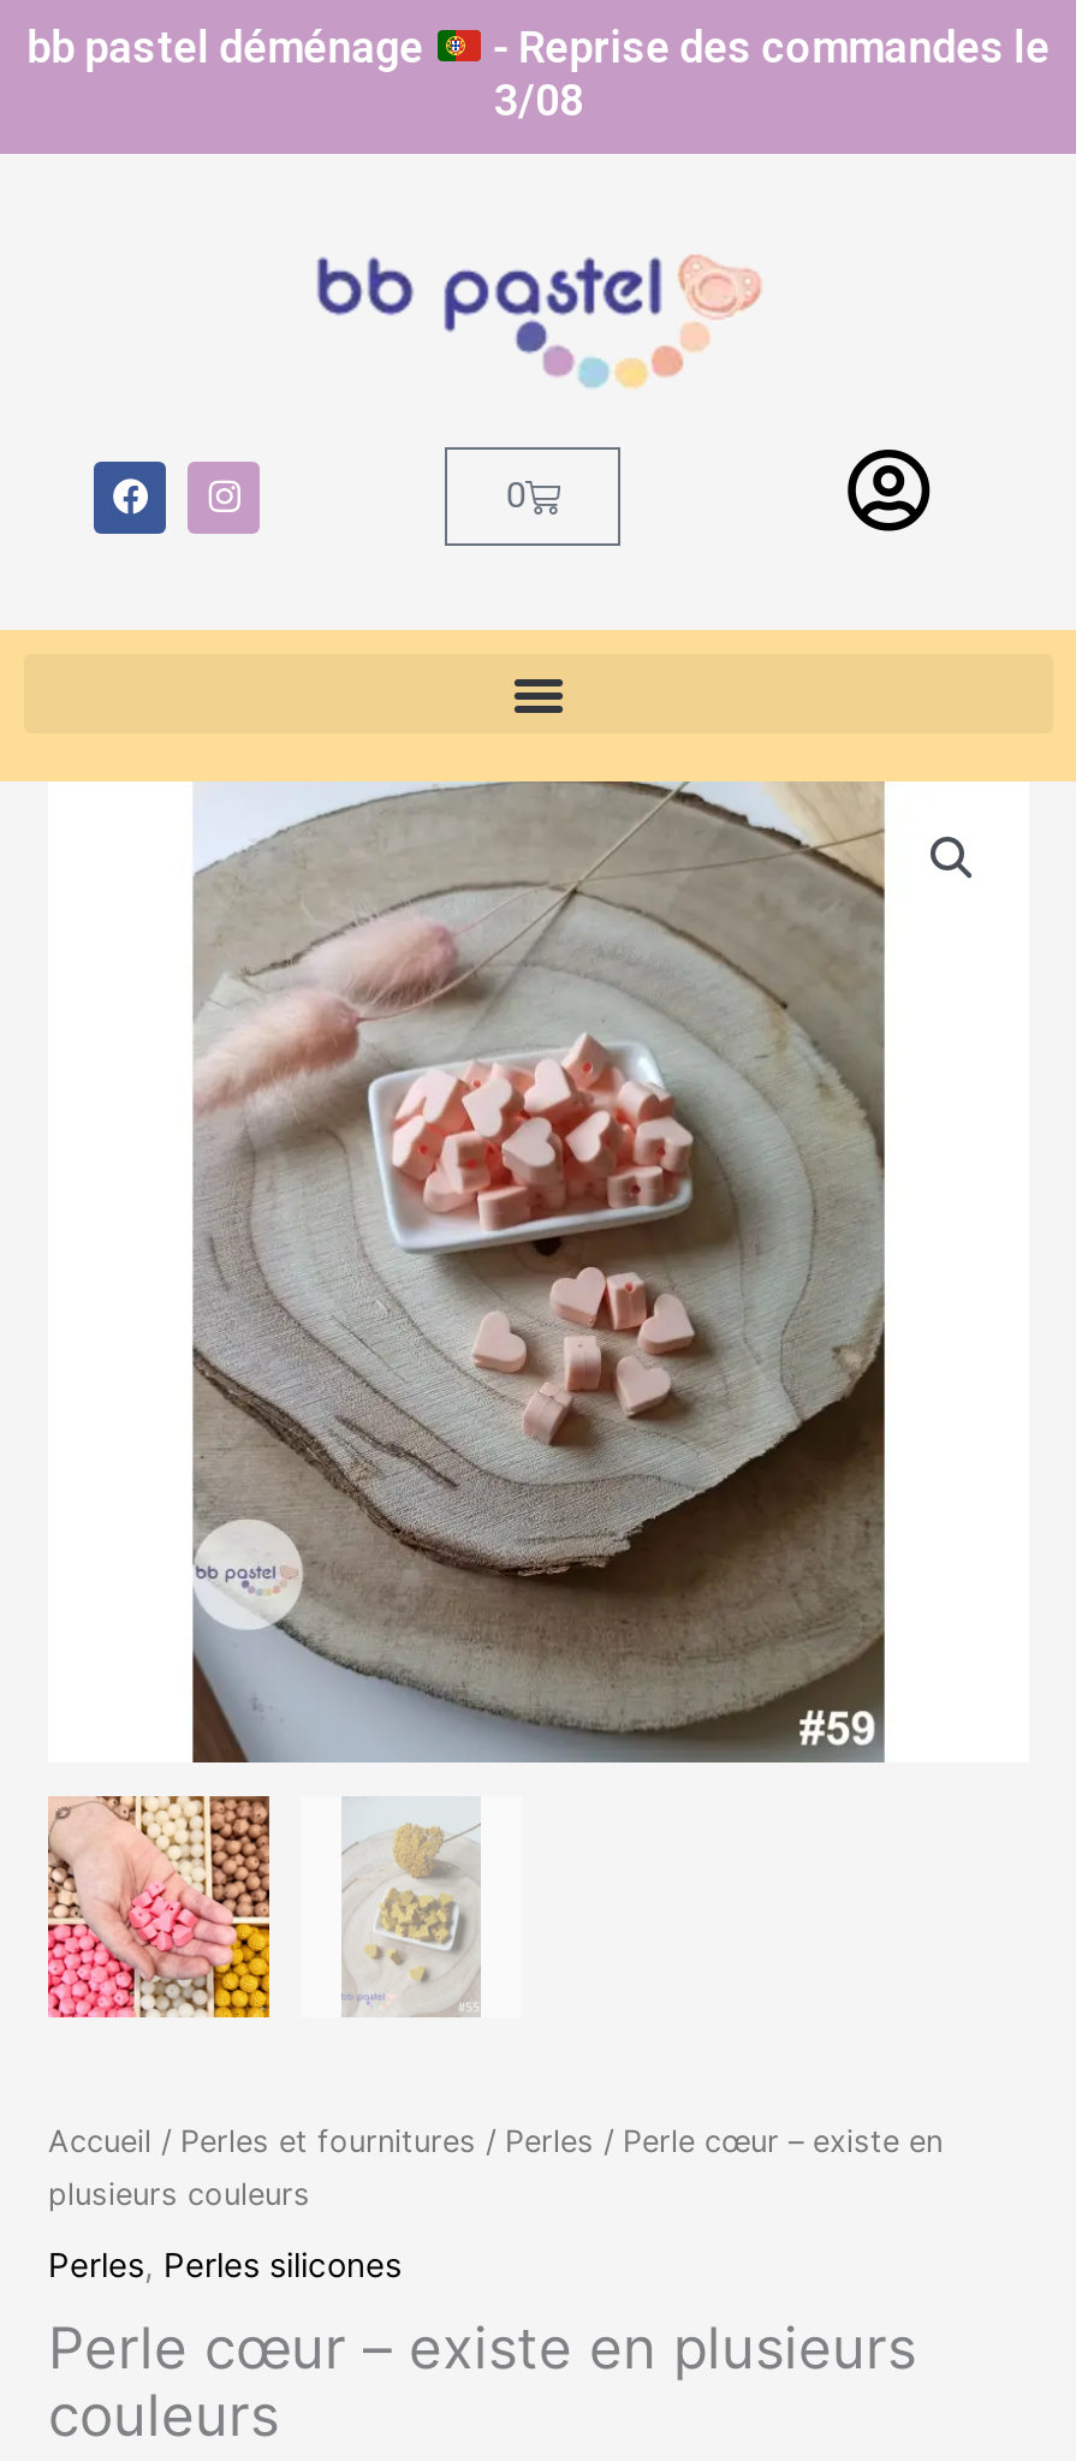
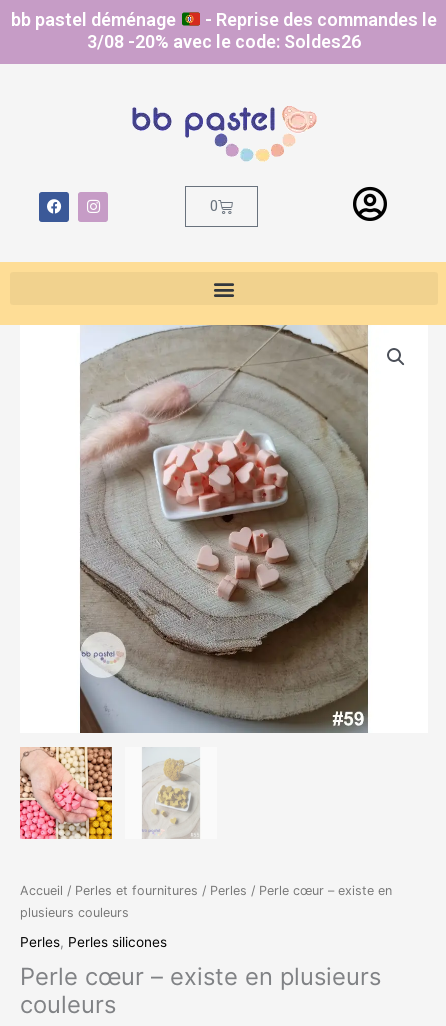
[494,75,583,126] 3/08 -> [87,31,361,52] 3/08 -20% avec le code: Soldes26

